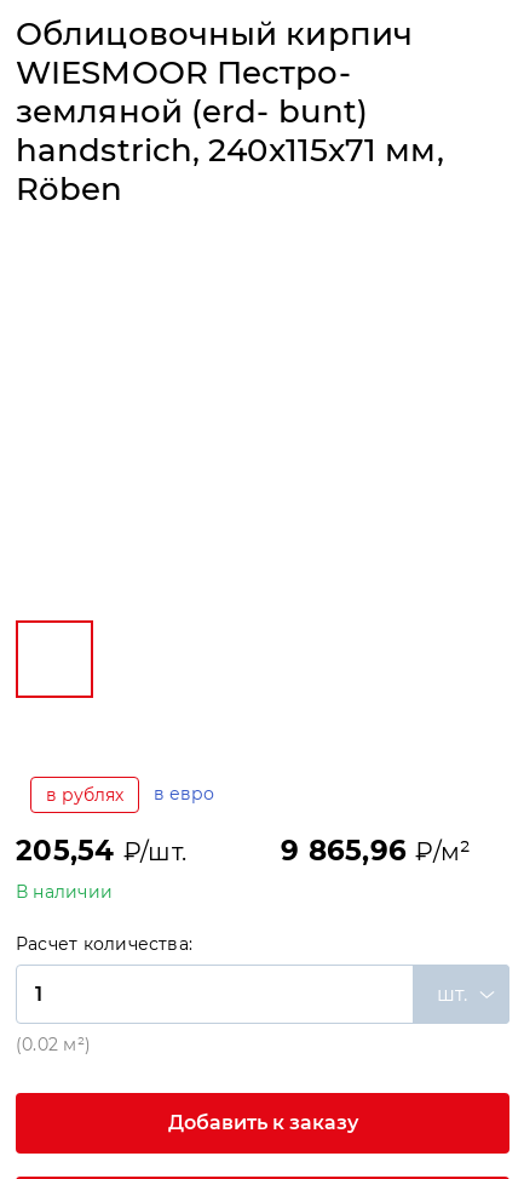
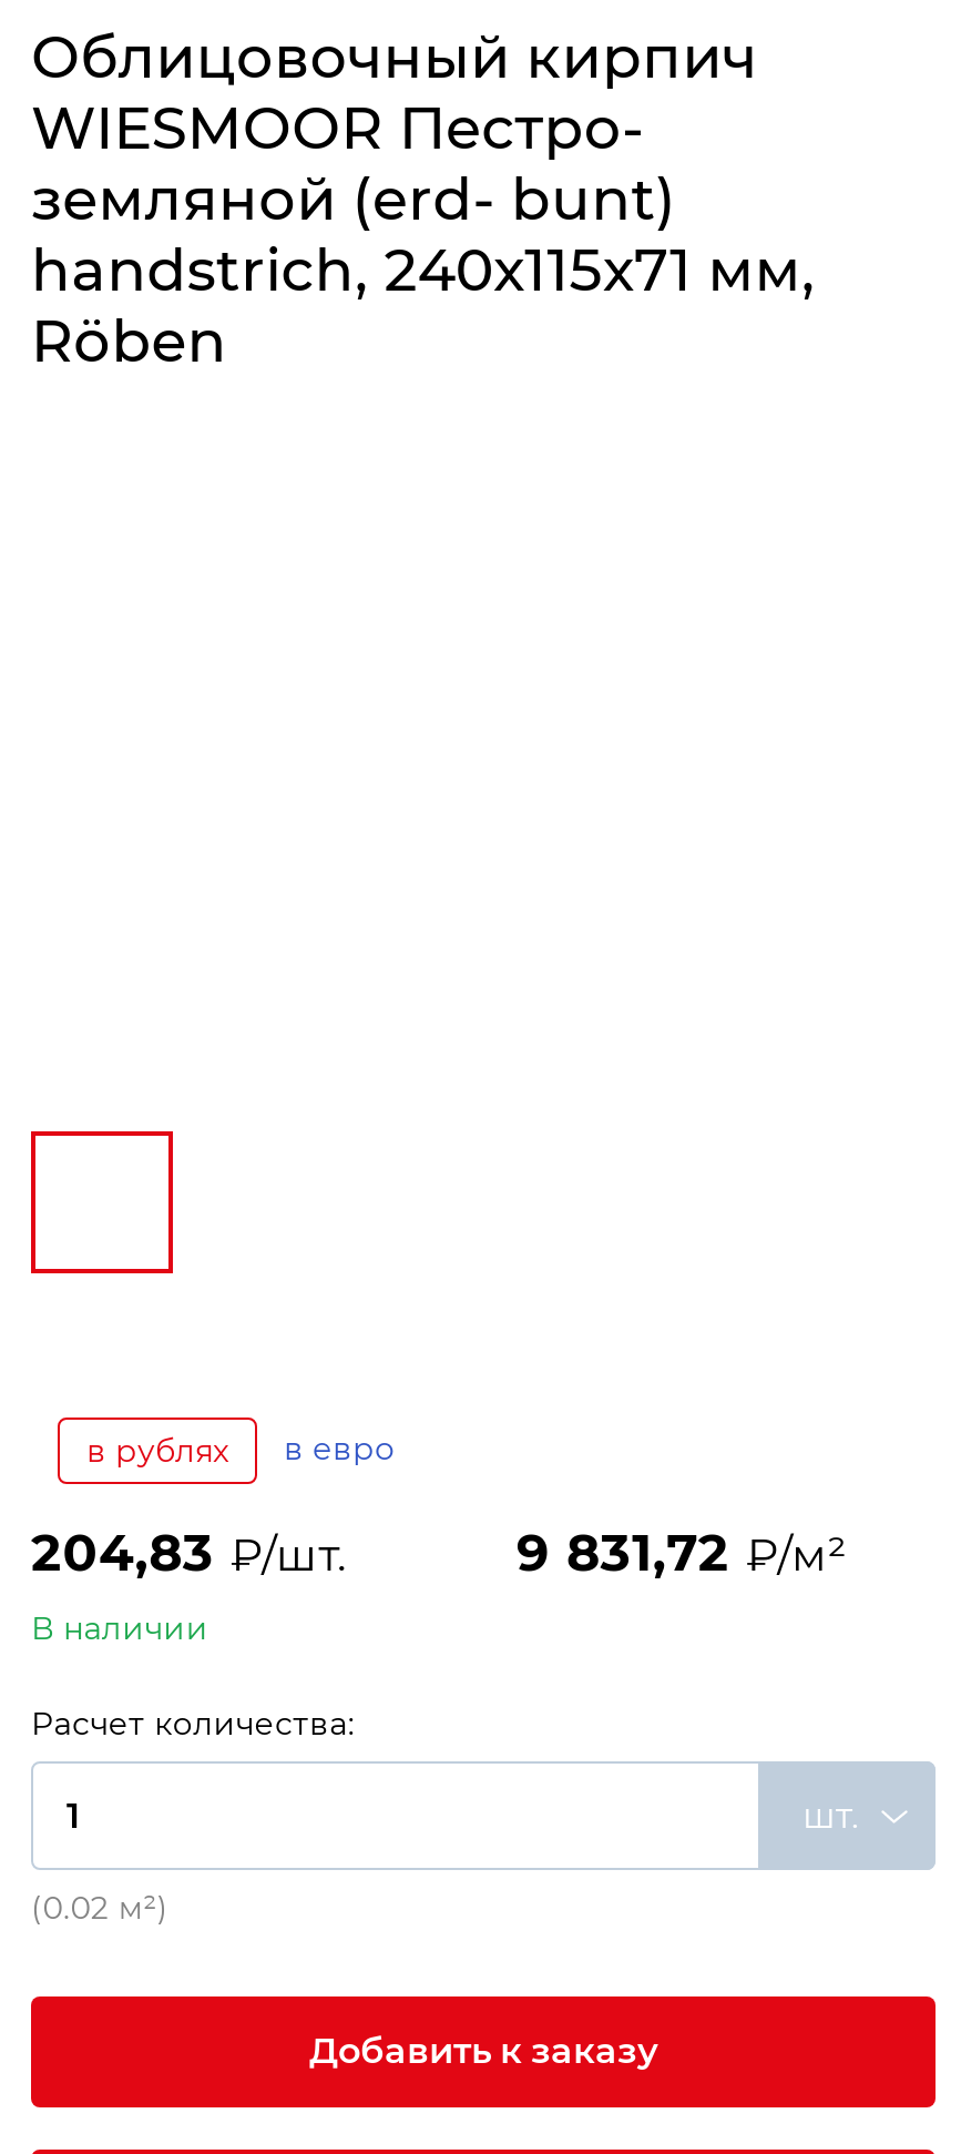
[16,834,187,868] 205,54 ₽/шт. -> [31,1522,346,1584] 204,83 ₽/шт.
[281,834,471,868] 9 865,96 ₽/м² -> [517,1522,848,1584] 9 831,72 ₽/м²

